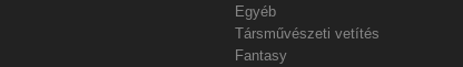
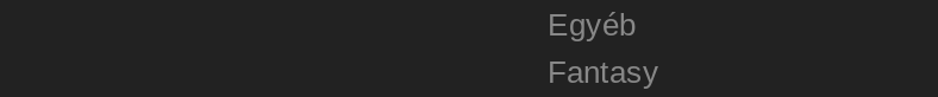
[235,25,380,41] Társművészeti vetítés -> none

